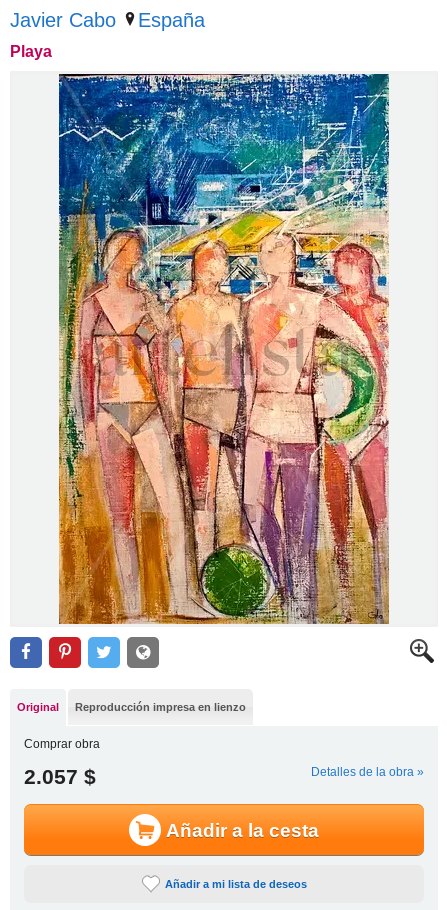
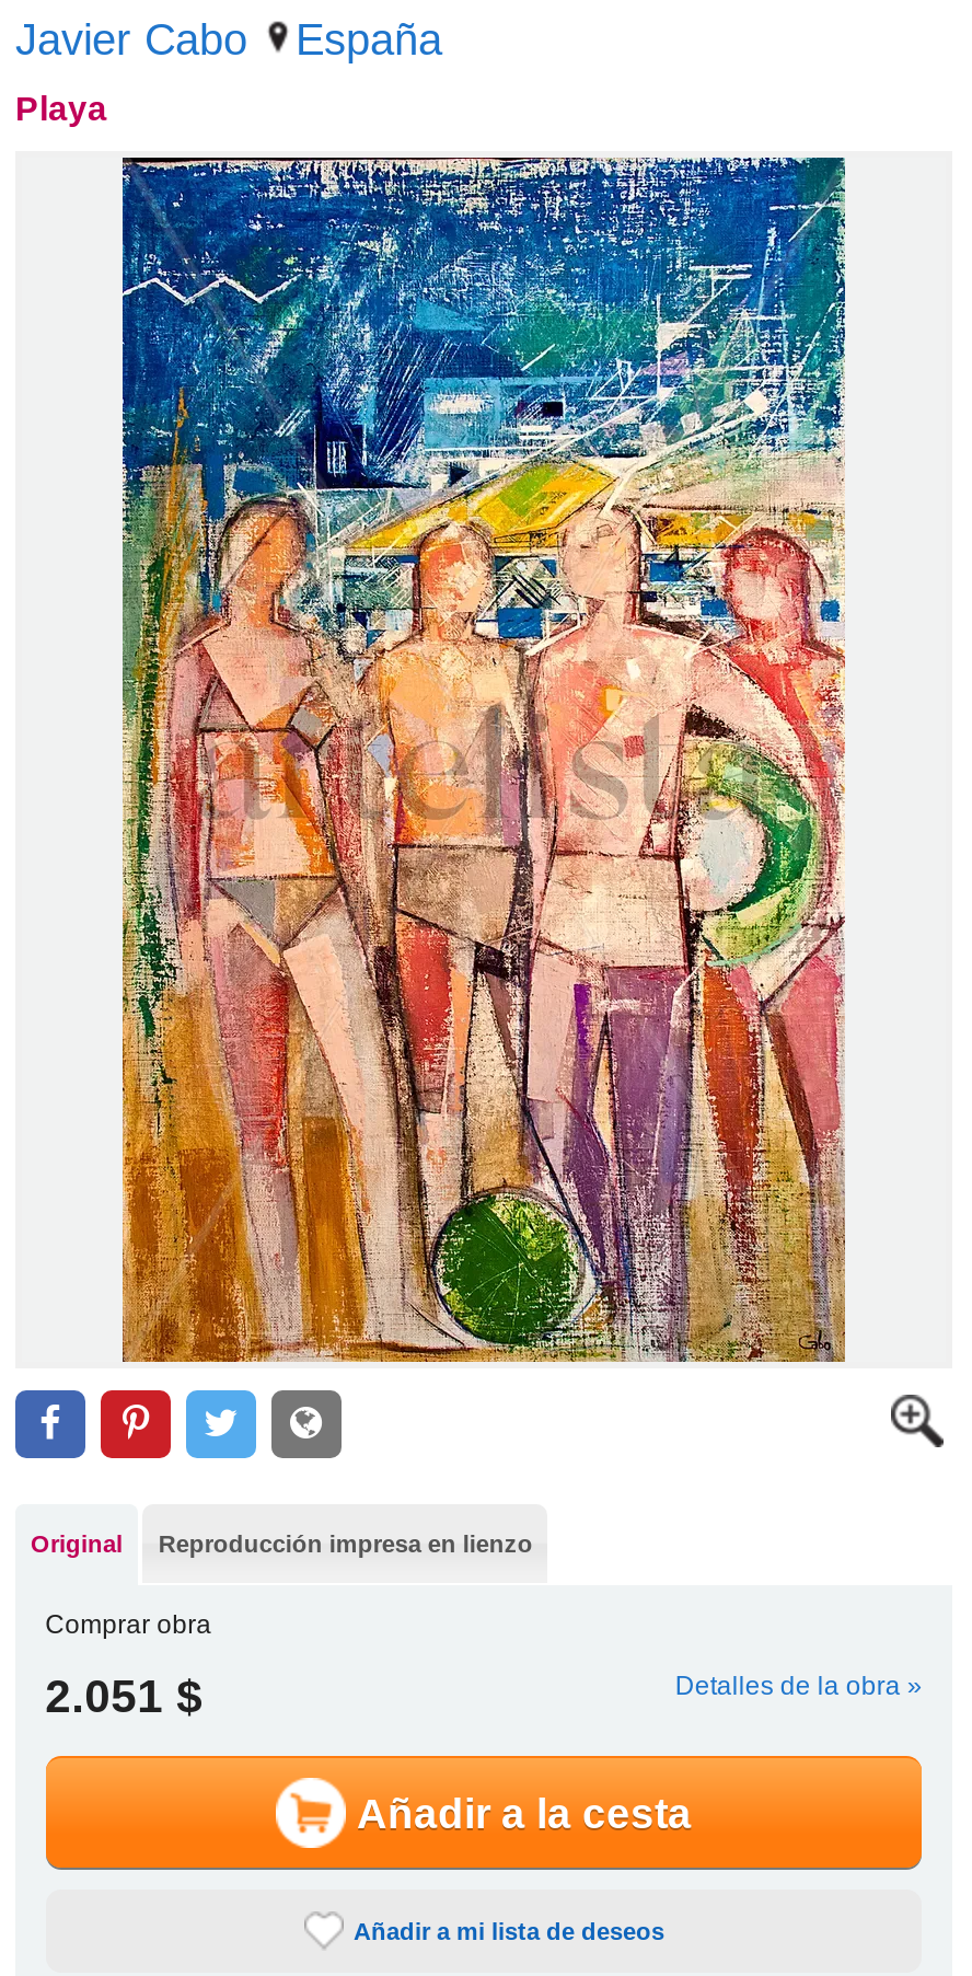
[24,765,96,788] 2.057 $ -> [45,1671,203,1721] 2.051 $

